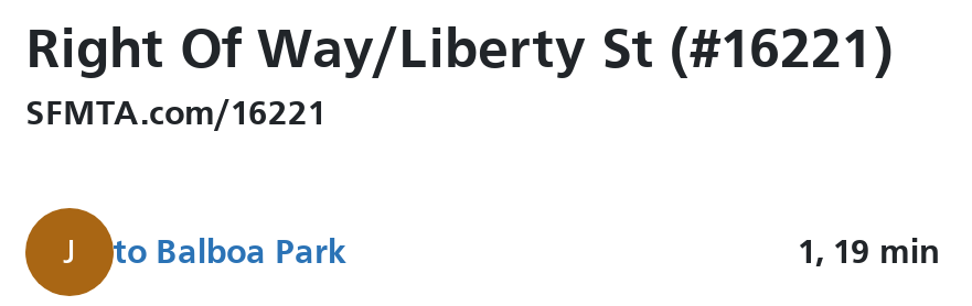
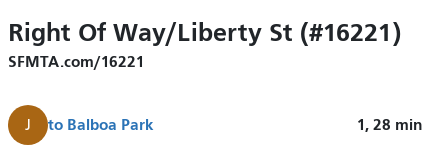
[798,230,948,272] 1, 19 min -> [357,115,426,134] 1, 28 min

